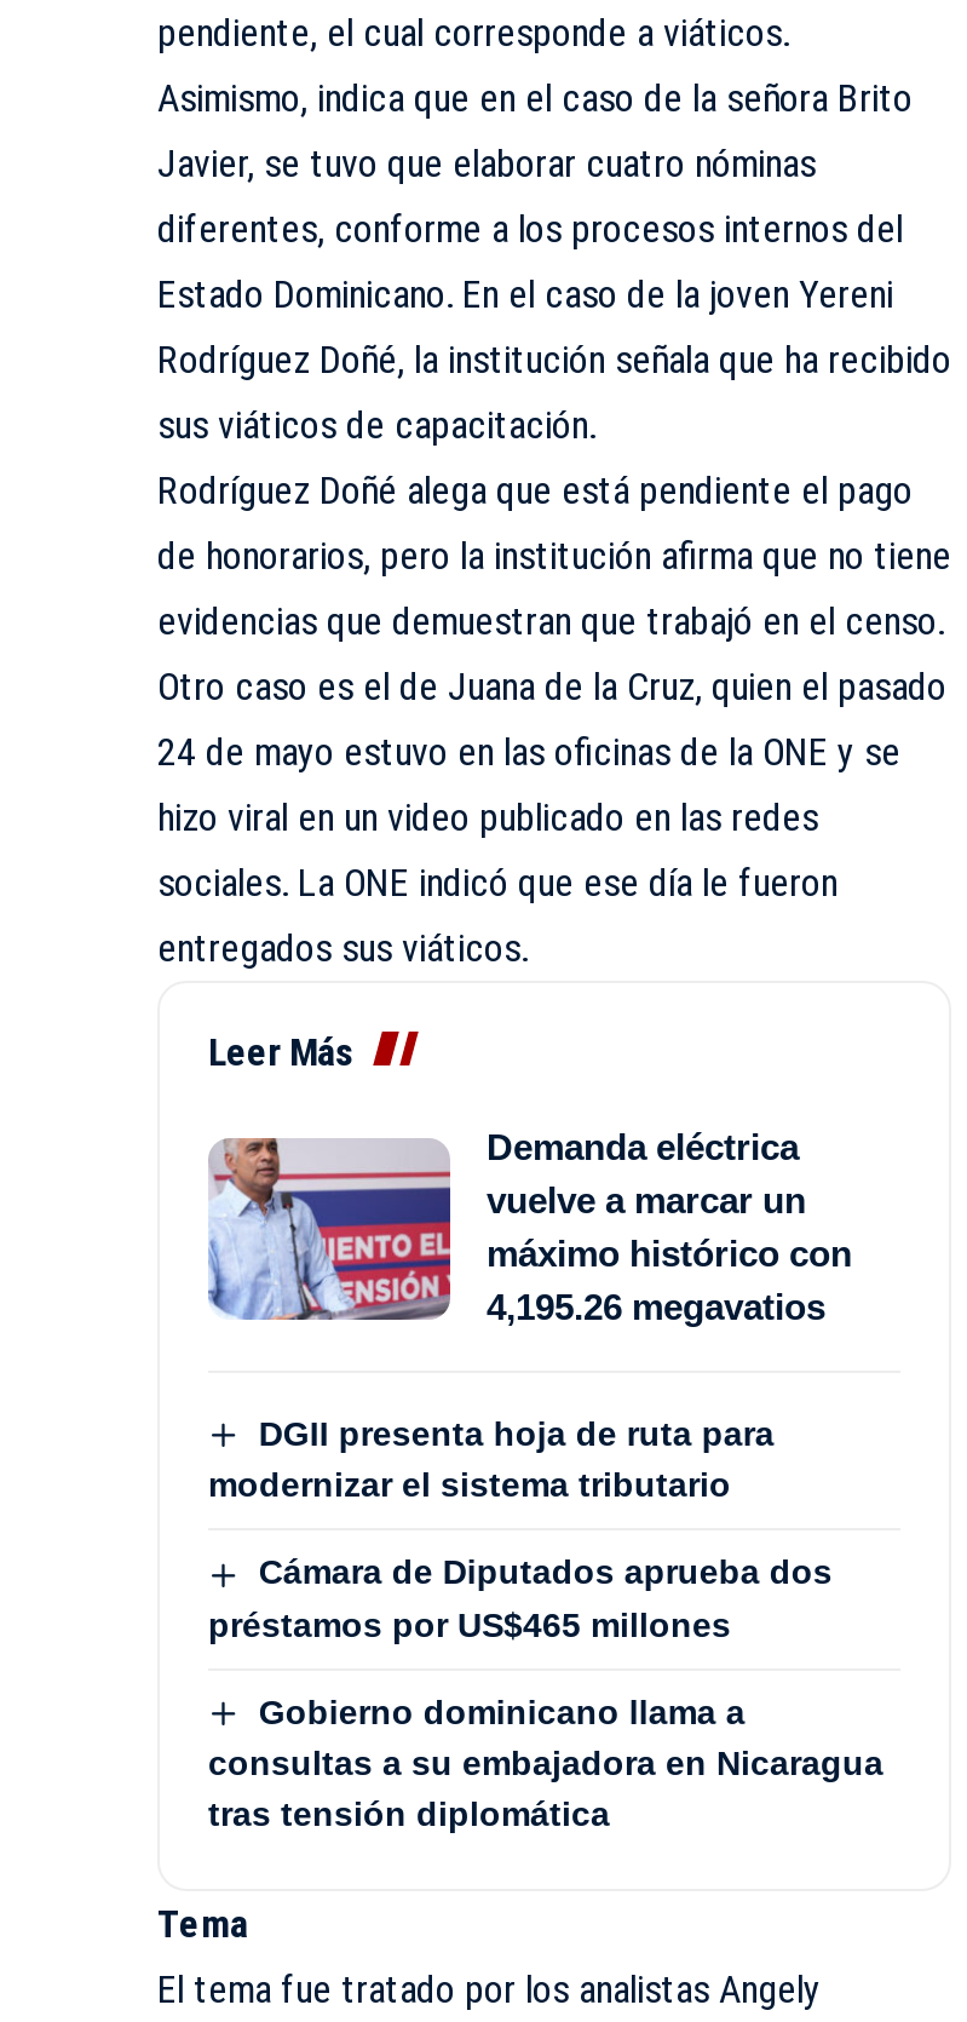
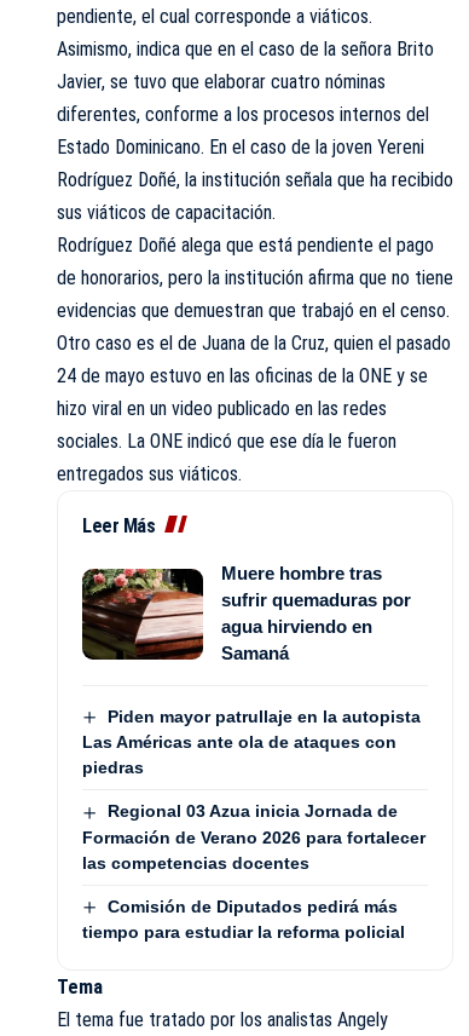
[206,1127,852,1327] [image] | Demanda eléctrica | vuelve a marcar un | máximo histórico con | 4,195.26 megavatios -> [81,563,411,663] [image] | Muere hombre tras | sufrir quemaduras por | agua hirviendo en | Samaná
[208,1415,774,1505] DGII presenta hoja de ruta para | modernizar el sistema tributario -> [82,707,421,778] Piden mayor patrullaje en la autopista | Las Américas ante ola de ataques con | piedras
[208,1553,832,1644] Cámara de Diputados aprueba dos | préstamos por US$465 millones -> [82,802,425,872] Regional 03 Azua inicia Jornada de | Formación de Verano 2026 para fortalecer | las competencias docentes
[208,1692,883,1833] Gobierno dominicano llama a | consultas a su embajadora en Nicaragua | tras tensión diplomática -> [82,897,405,942] Comisión de Diputados pedirá más | tiempo para estudiar la reforma policial

